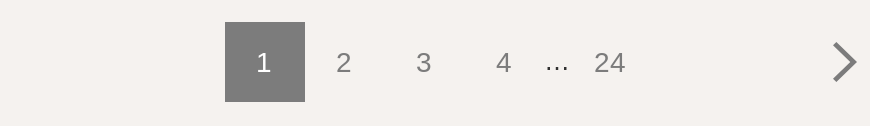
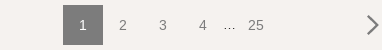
[594,45,626,77] 24 -> [247,17,263,33] 25

